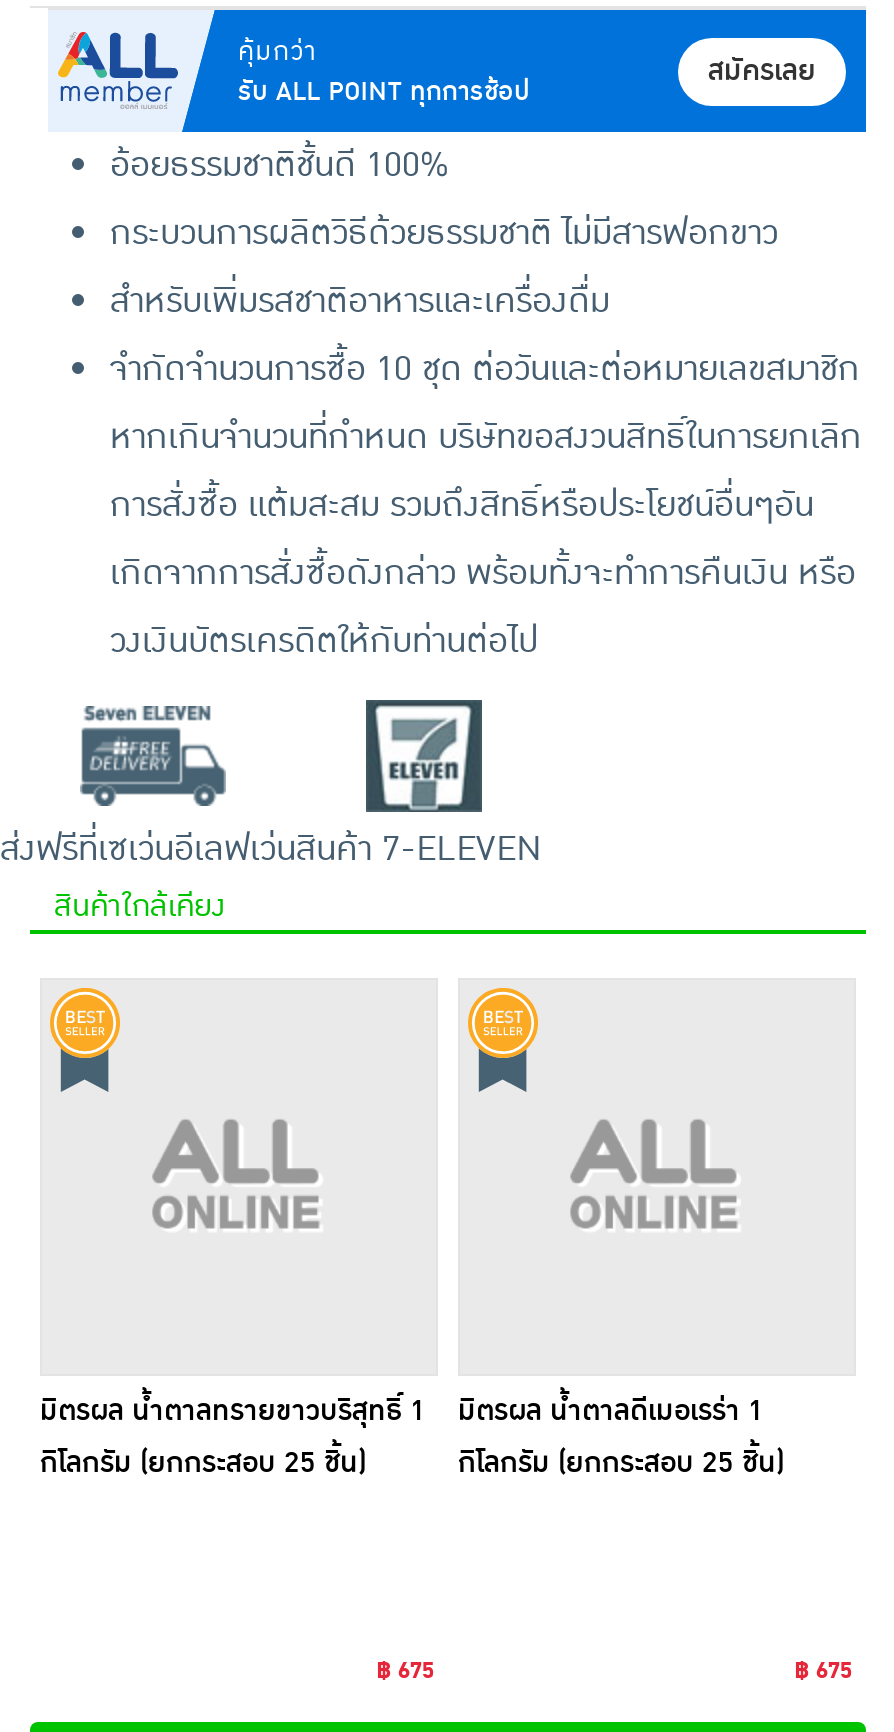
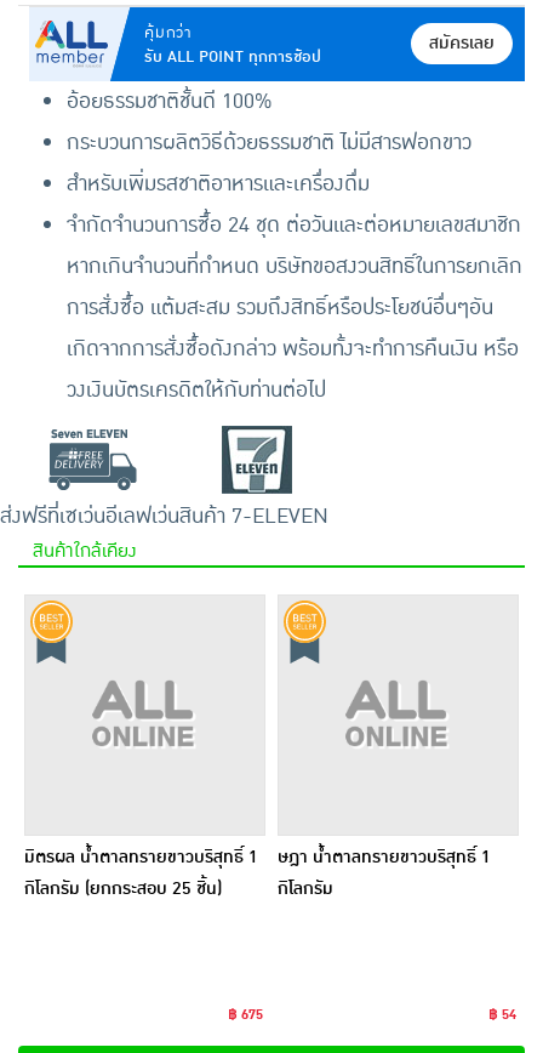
[110,345,860,397] จำกัดจำนวนการซื้อ 10 ชุด ต่อวันและต่อหมายเลขสมาชิก -> [67,210,521,241] จำกัดจำนวนการซื้อ 24 ชุด ต่อวันและต่อหมายเลขสมาชิก
[458,1391,784,1485] มิตรผล น้ำตาลดีเมอเรร่า 1 | กิโลกรัม (ยกกระสอบ 25 ชิ้น) -> [278,844,491,901] ษฎา น้ำตาลทรายขาวบริสุทธิ์ 1 | กิโลกรัม
[794,1655,852,1689] ฿ 675 -> [488,1004,516,1025] ฿ 54

